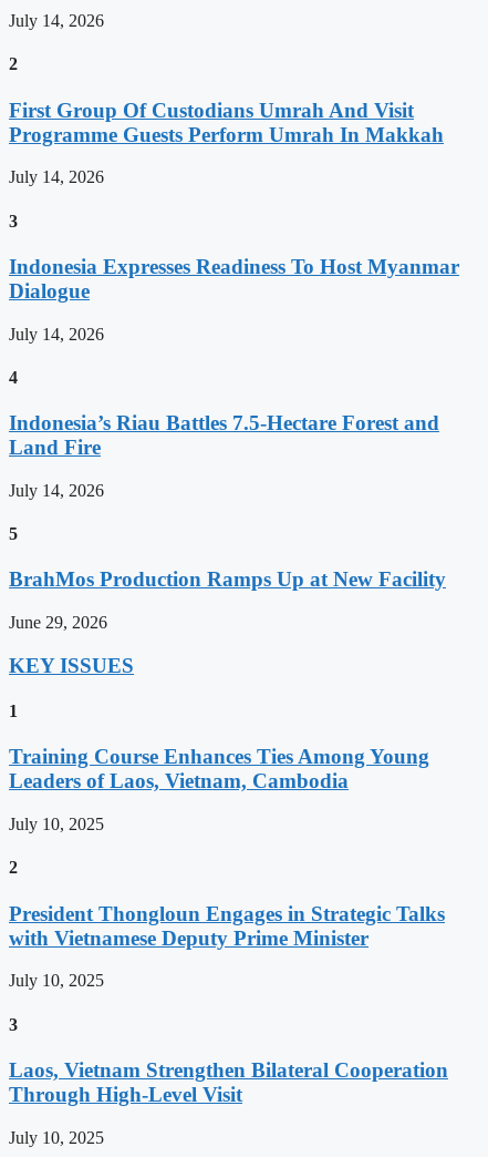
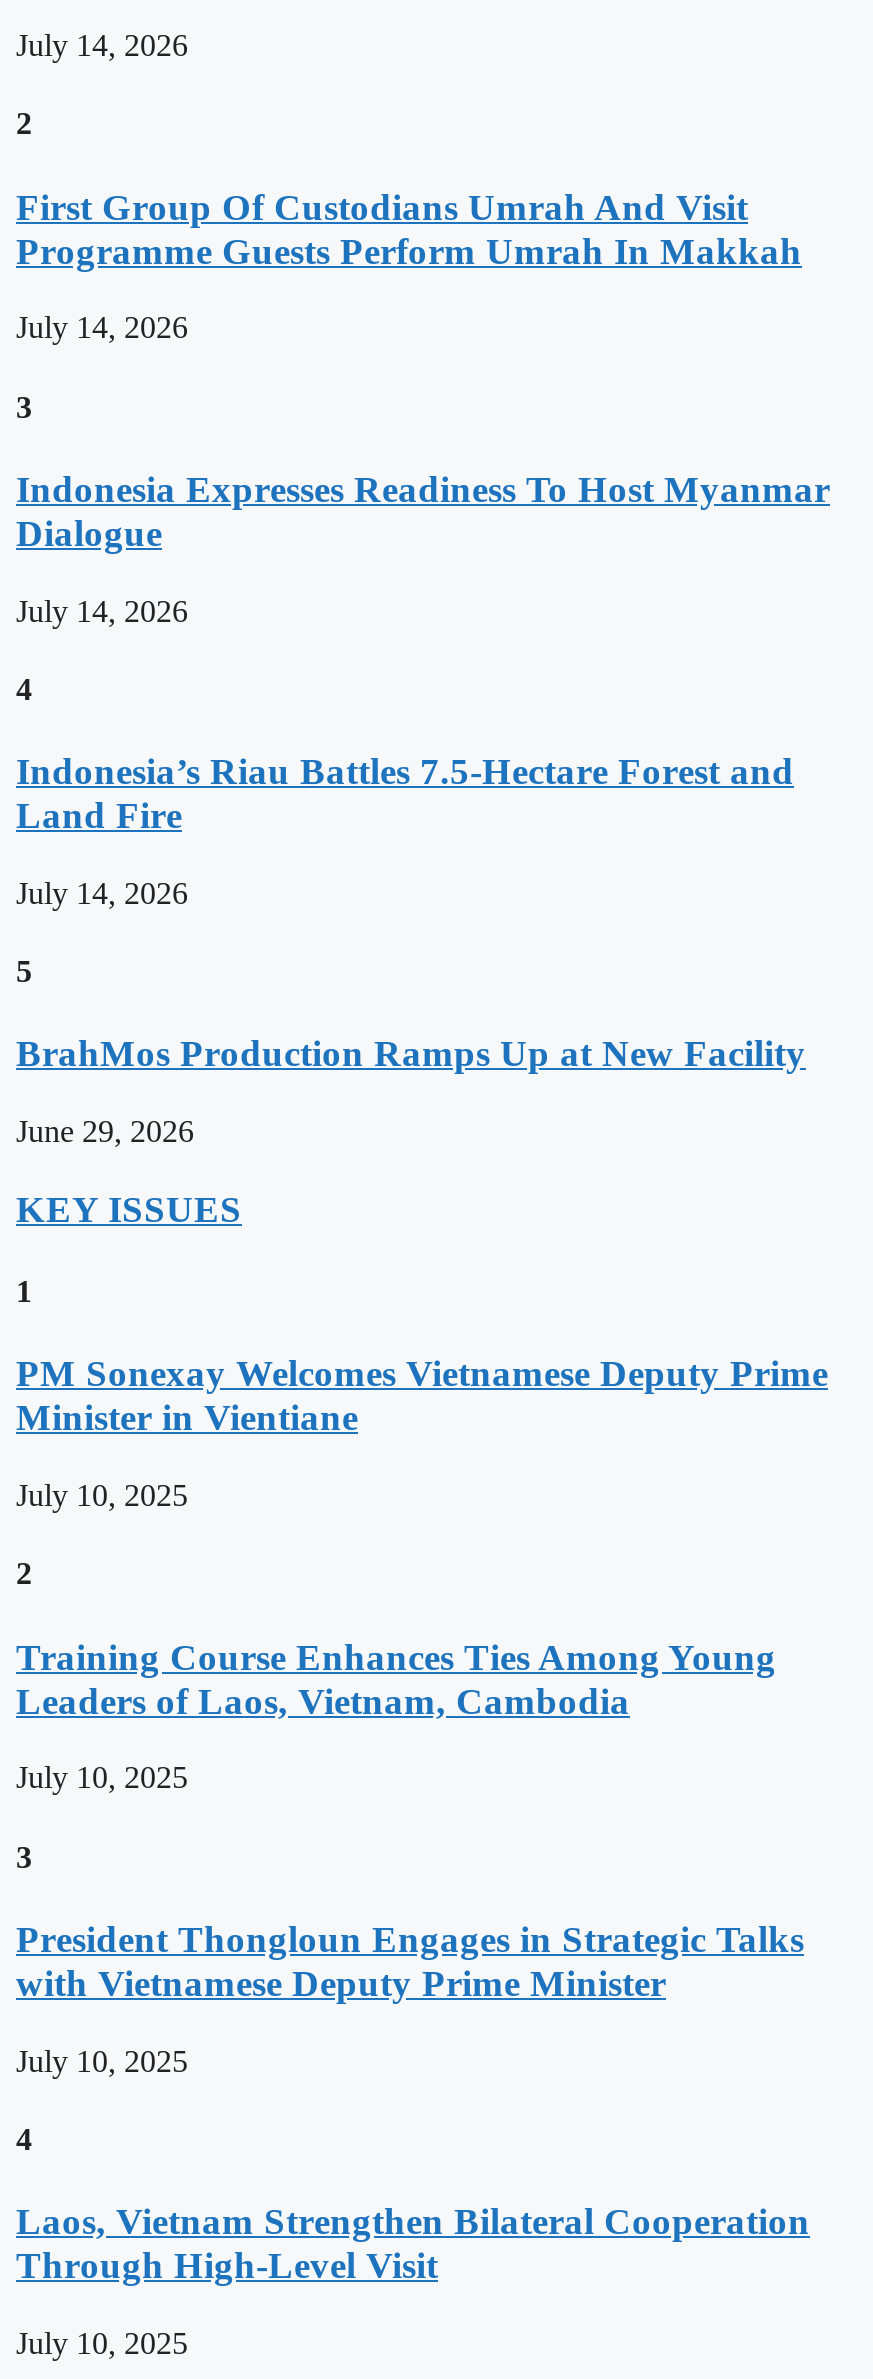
none -> [16,1353,828,1591] PM Sonexay Welcomes Vietnamese Deputy Prime | Minister in Vientiane | July 10, 2025 | 2
[9,858,18,877] 2 -> [16,1839,32,1873] 3
[9,1015,18,1034] 3 -> [16,2122,32,2156] 4

